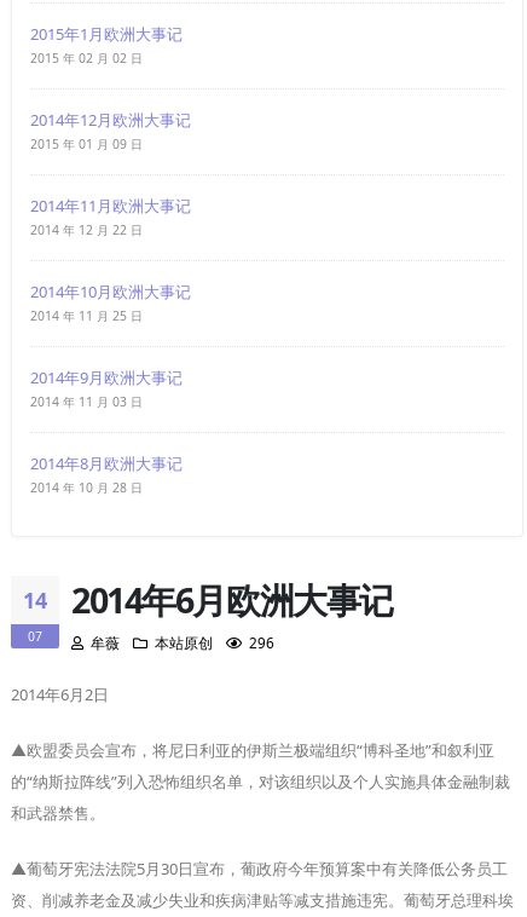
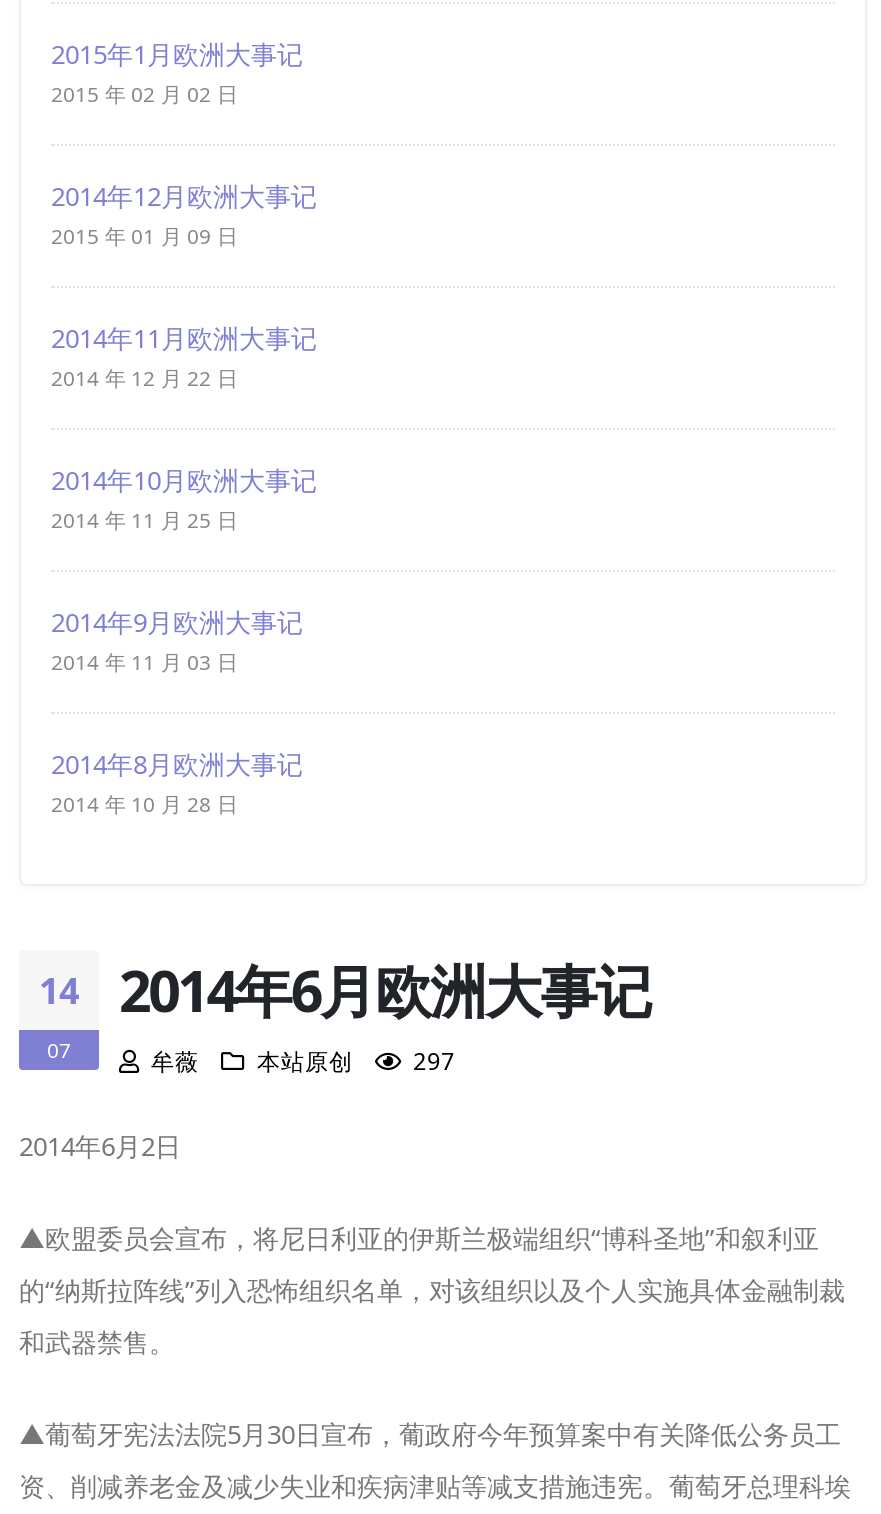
[249,633,274,653] 296 -> [413,1045,455,1077] 297

